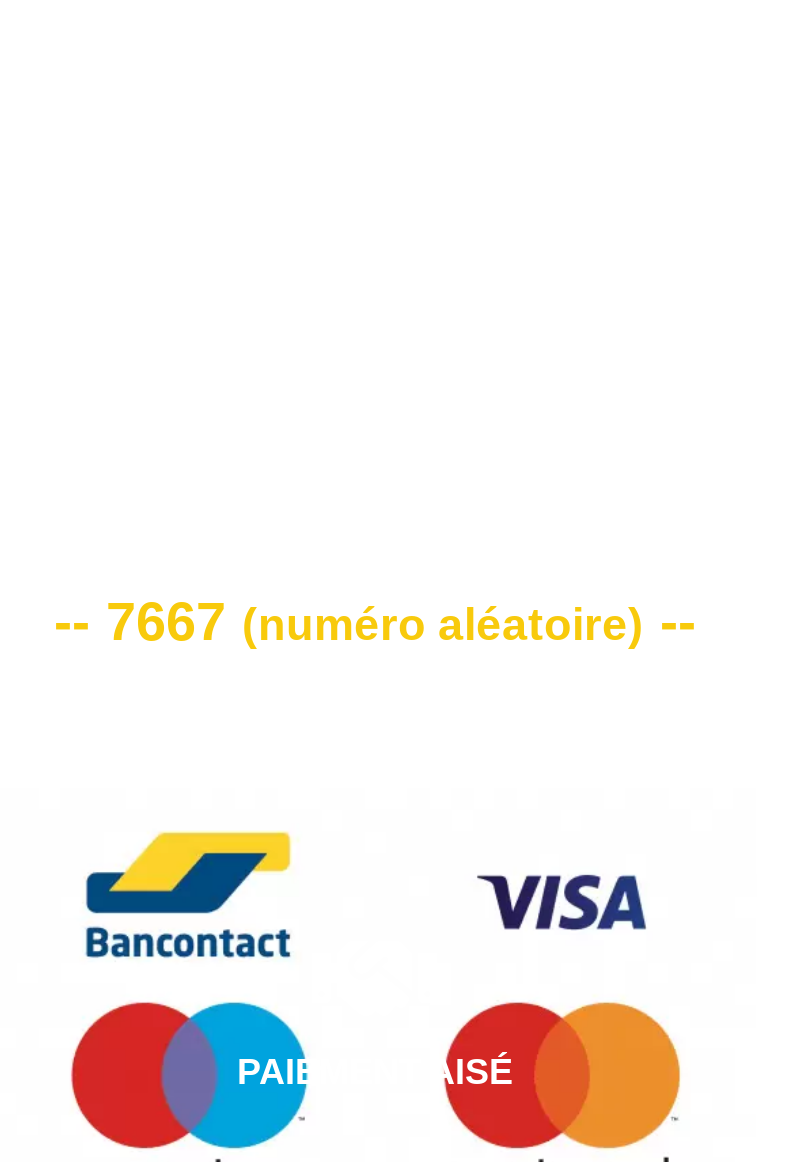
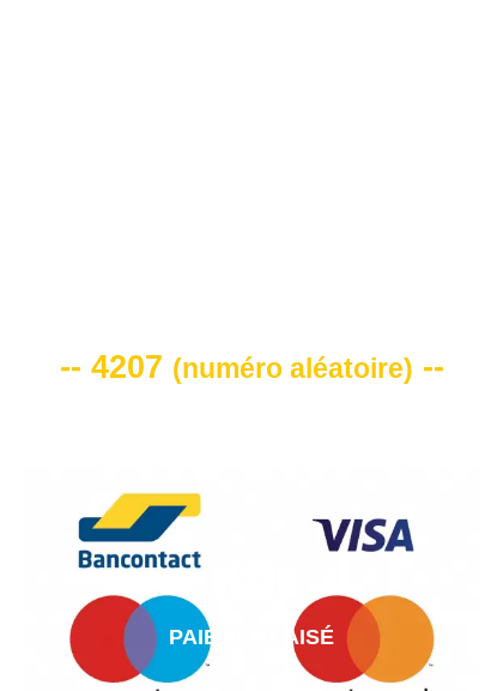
[54,593,696,653] -- 7667 (numéro aléatoire) -- -> [59,349,444,385] -- 4207 (numéro aléatoire) --

